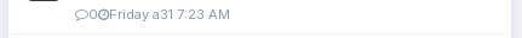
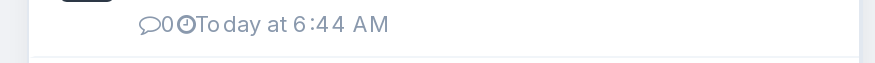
[88,6,230,23] 0 Friday a31 7:23 AM -> [161,10,389,38] 0 Today at 6:44 AM

